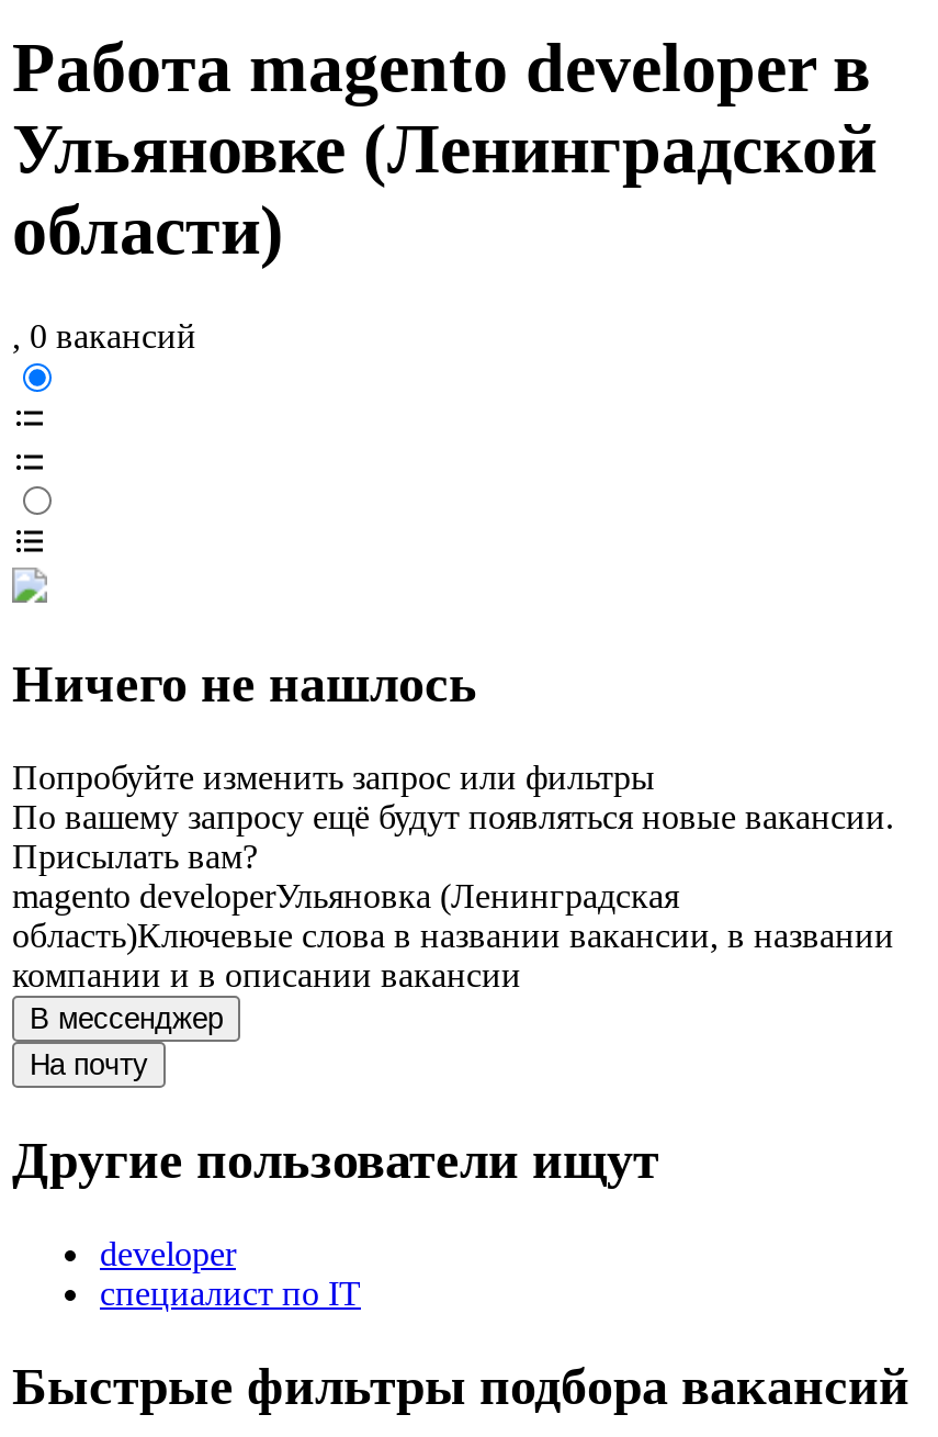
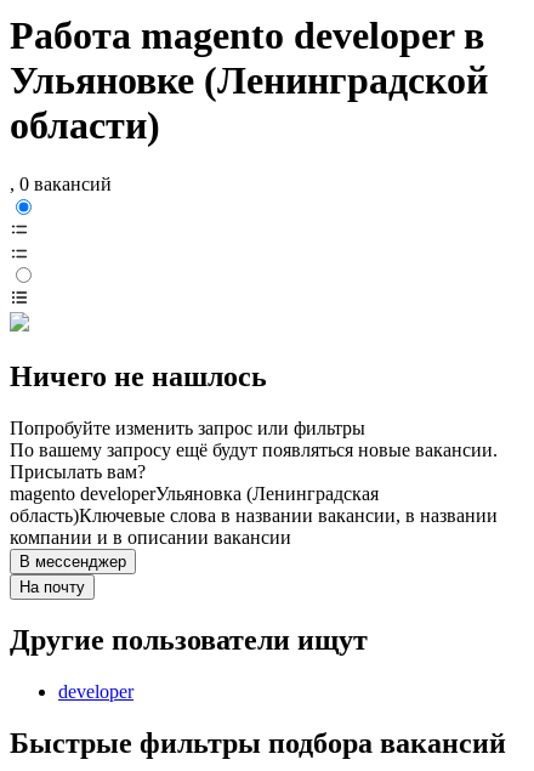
[100,1275,361,1312] специалист по IT -> none

